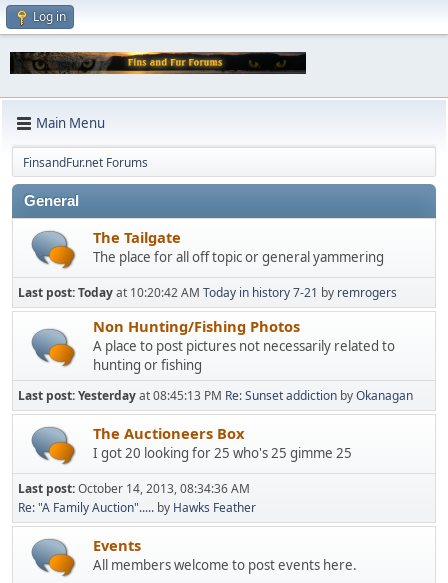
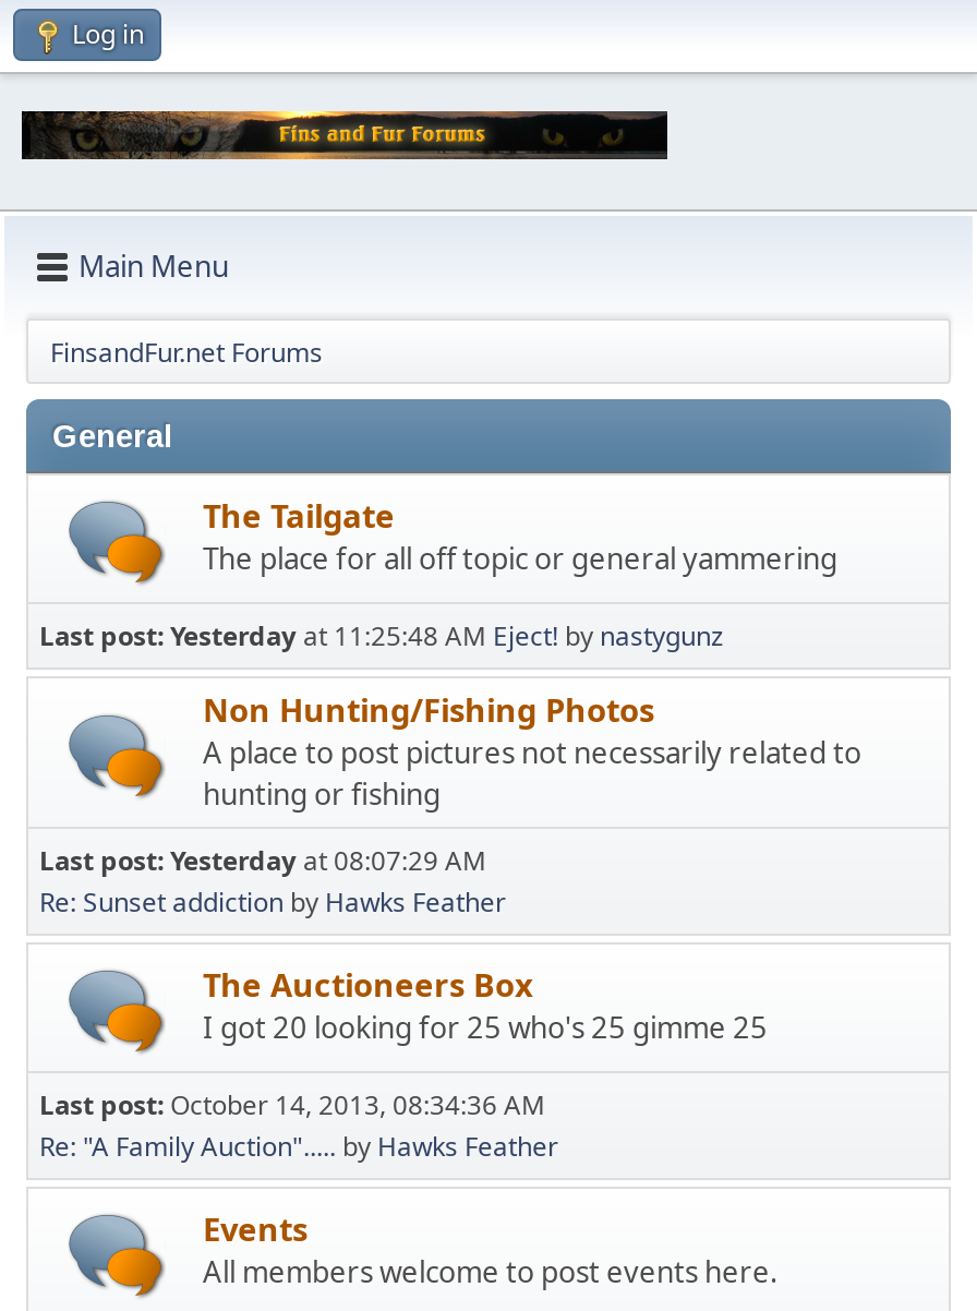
[18,284,397,301] Last post: Today at 10:20:42 AM Today in history 7-21 by remrogers -> [39,617,724,654] Last post: Yesterday at 11:25:48 AM Eject! by nastygunz
[18,387,413,404] Last post: Yesterday at 08:45:13 PM Re: Sunset addiction by Okanagan -> [39,842,506,920] Last post: Yesterday at 08:07:29 AM | Re: Sunset addiction by Hawks Feather

